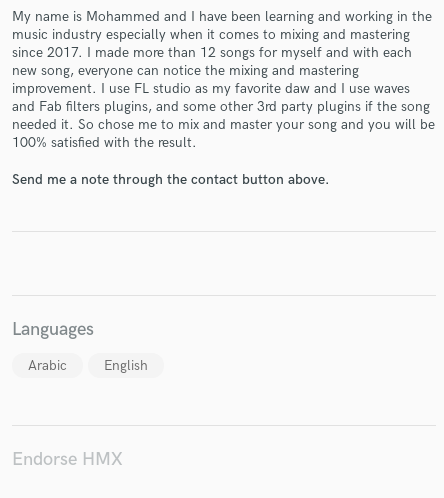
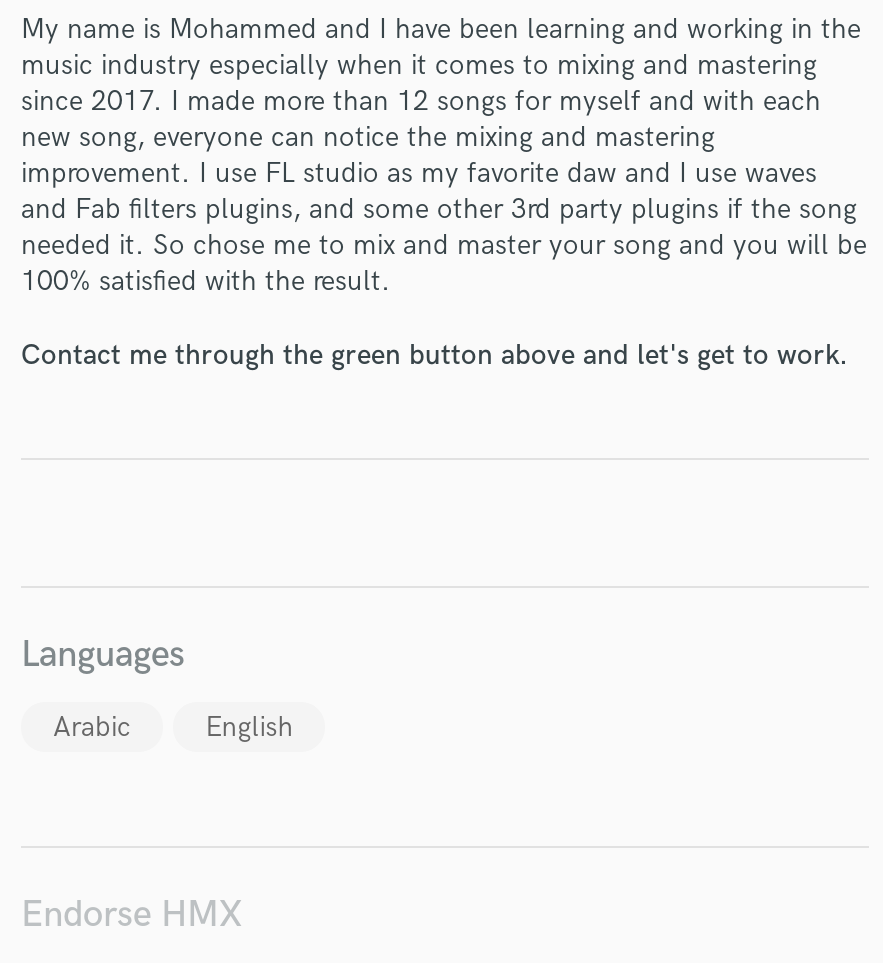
[12,171,329,188] Send me a note through the contact button above. -> [21,337,847,371] Contact me through the green button above and let's get to work.

